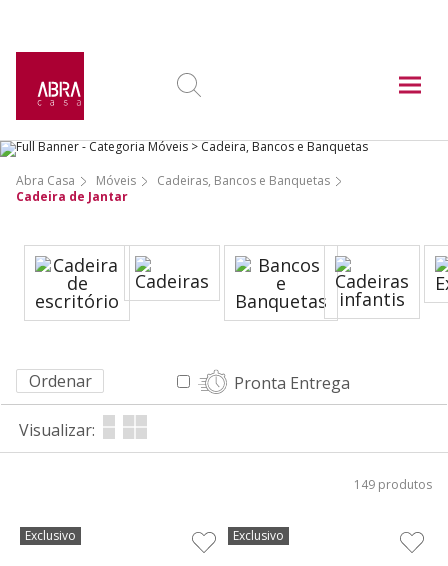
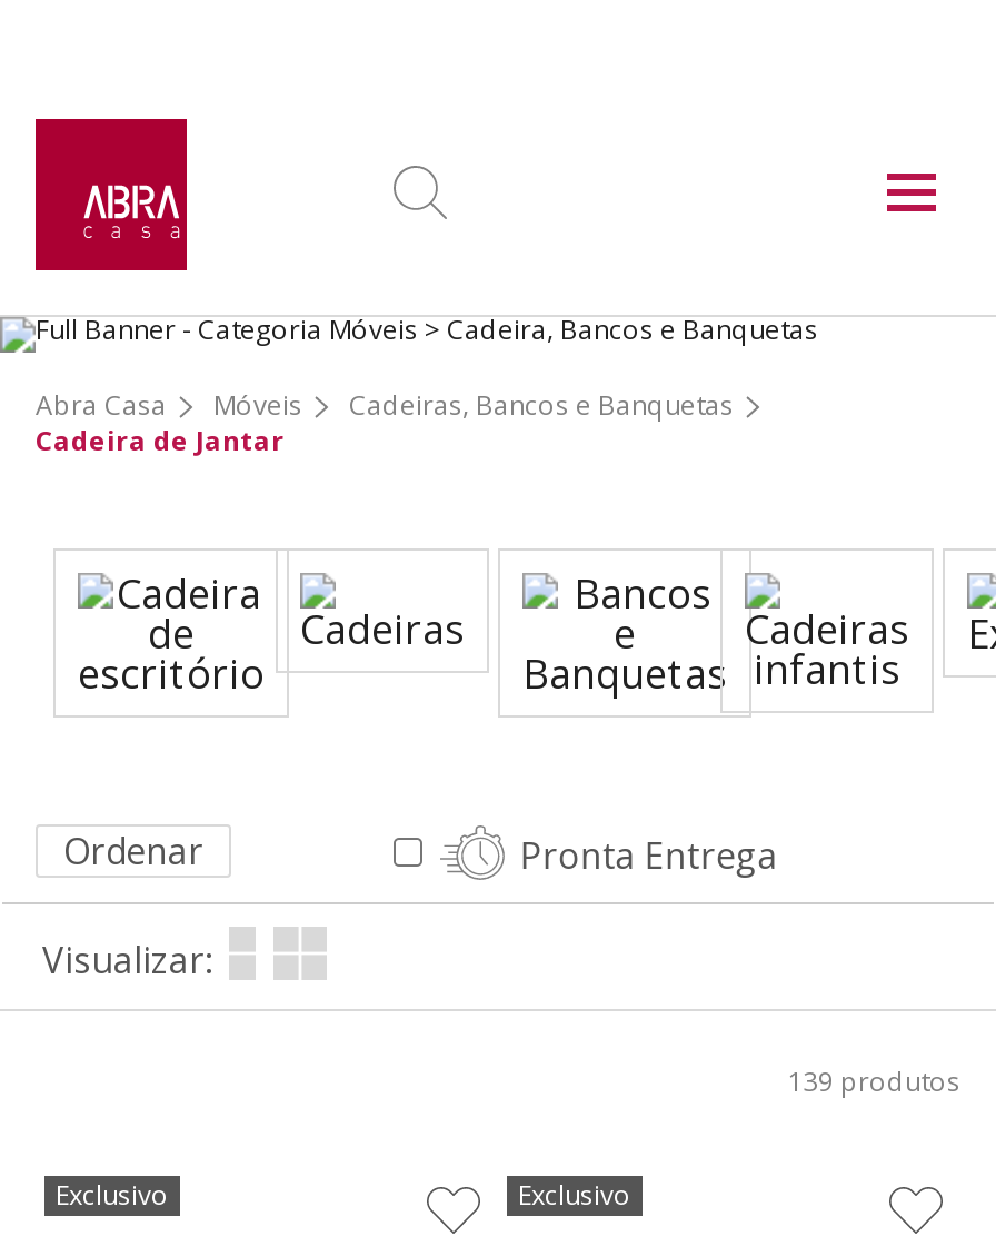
[354,476,375,493] 149 -> [787,1062,834,1100] 139

